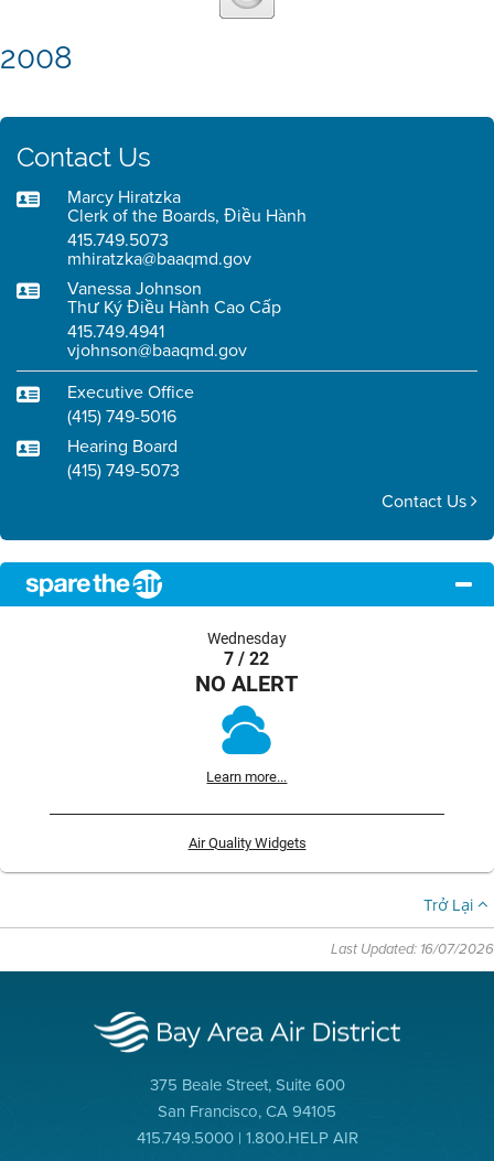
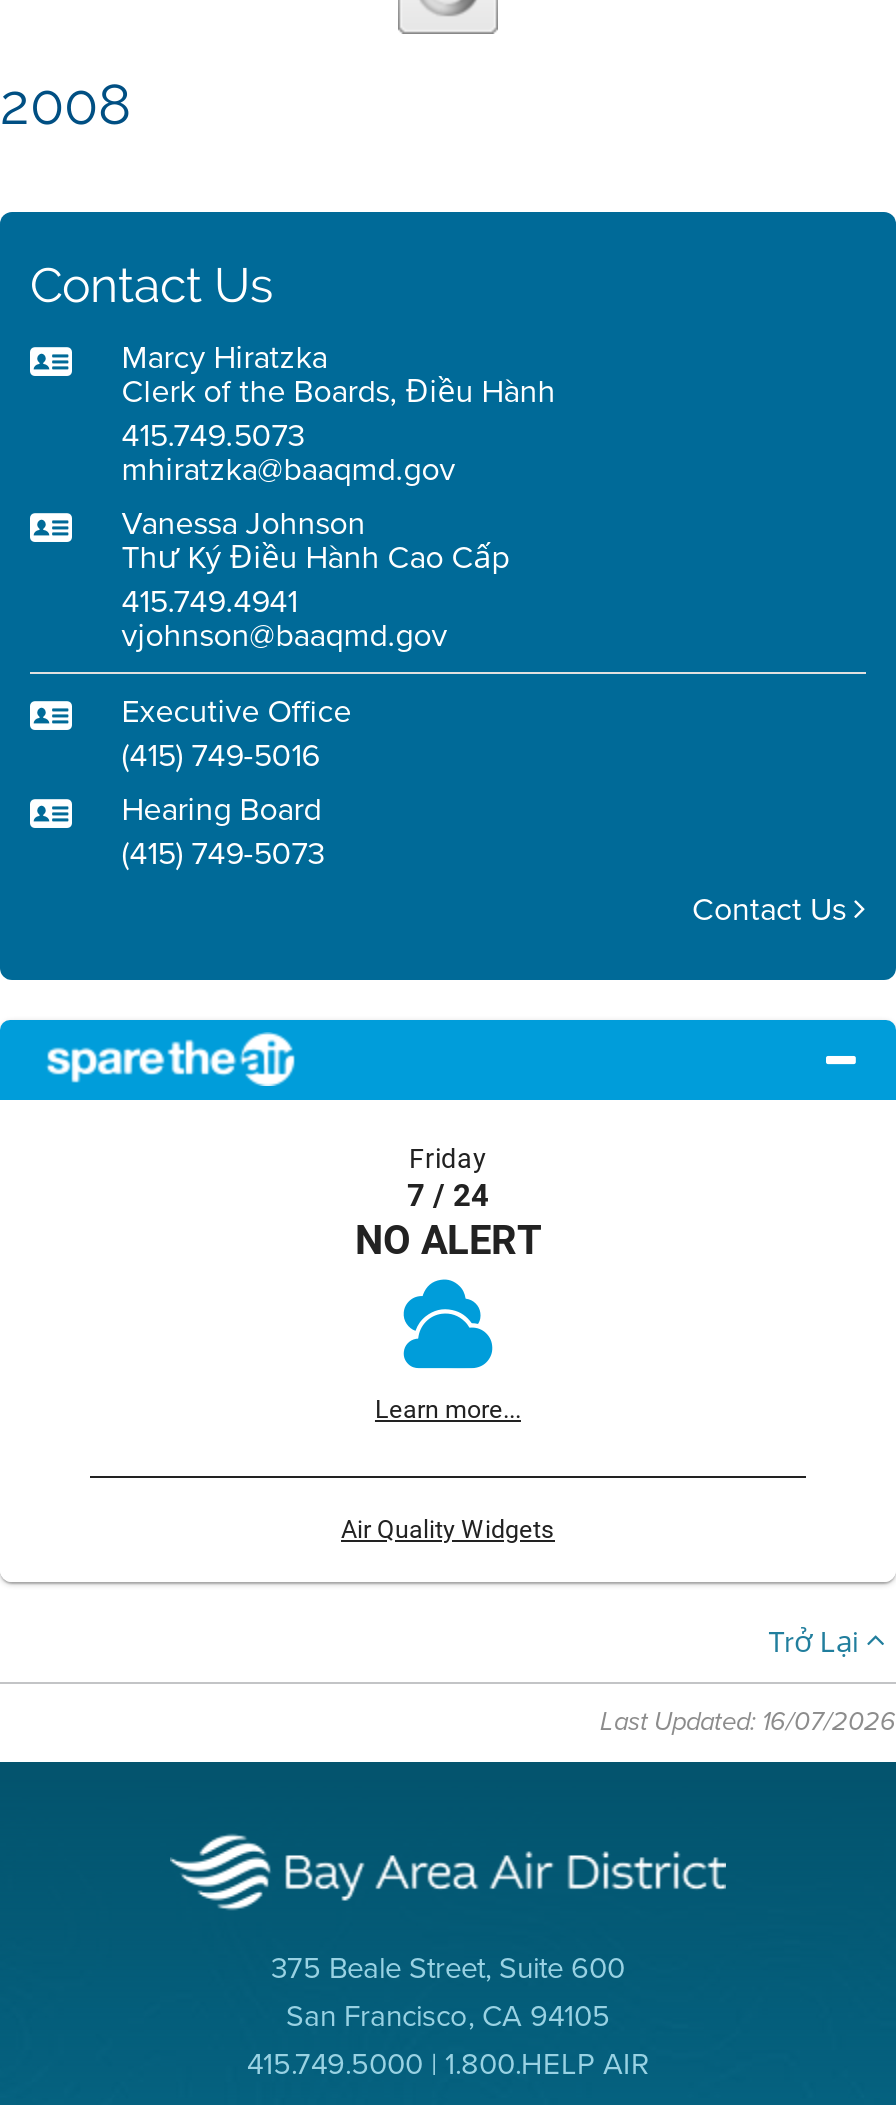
[207,628,287,669] Wednesday | 7 / 22 -> [407,1140,489,1214] Friday | 7 / 24

